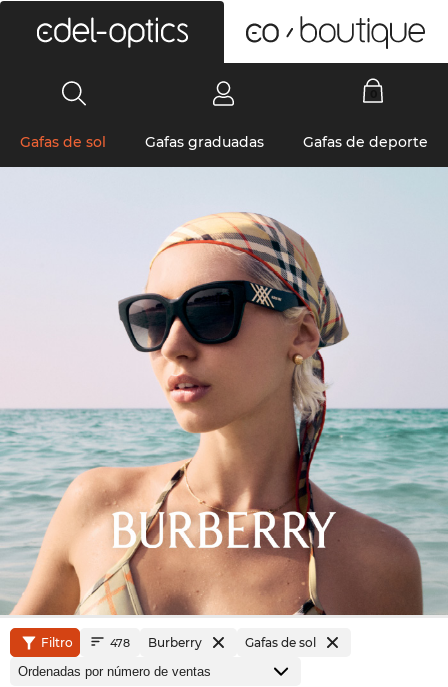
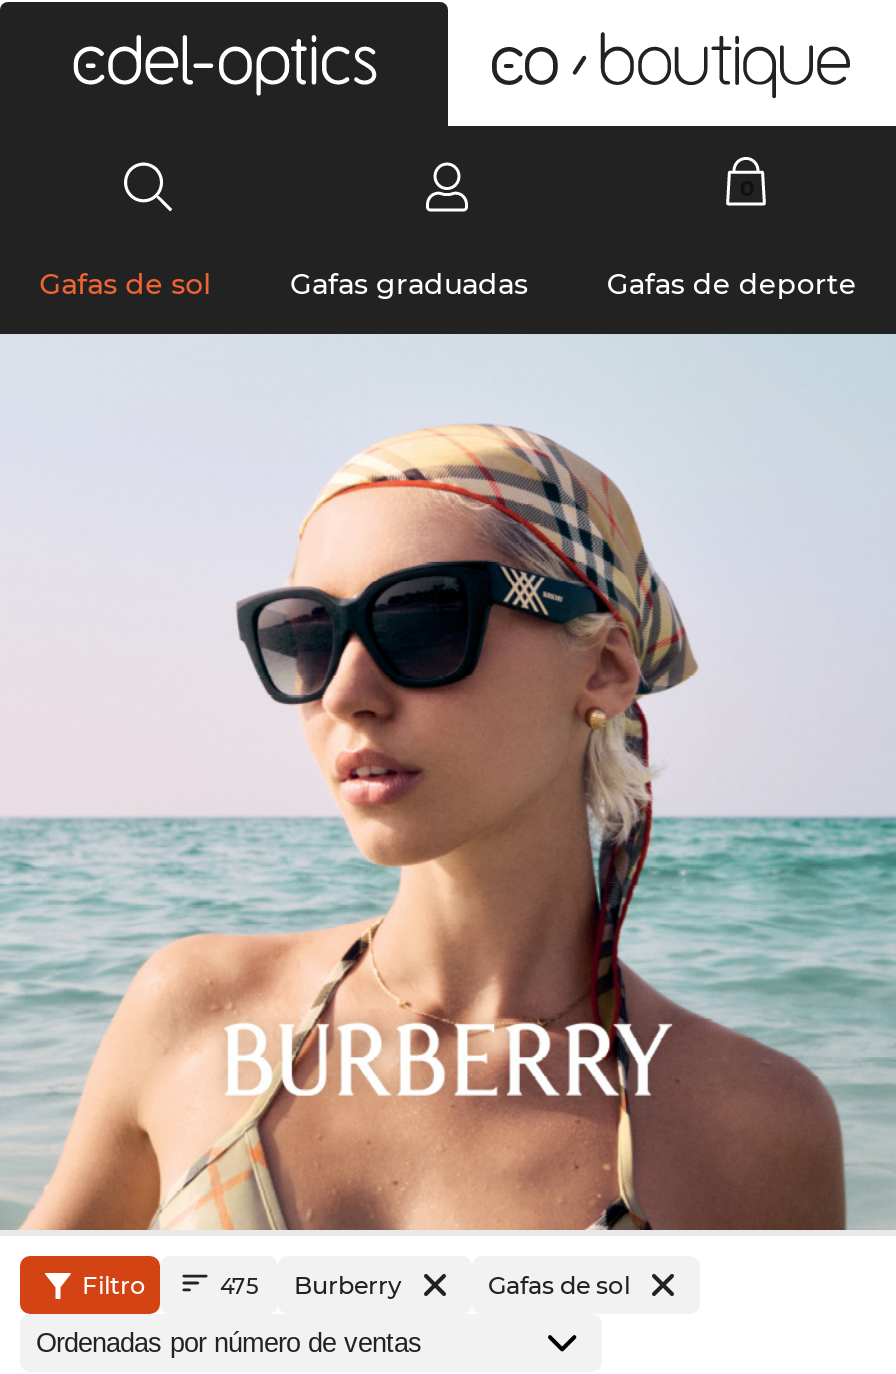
[110,635,202,650] 478 Burberry -> [220,1270,402,1300] 475 Burberry

